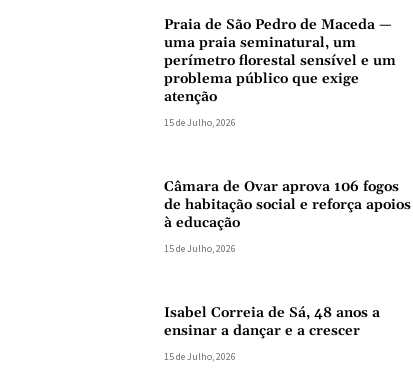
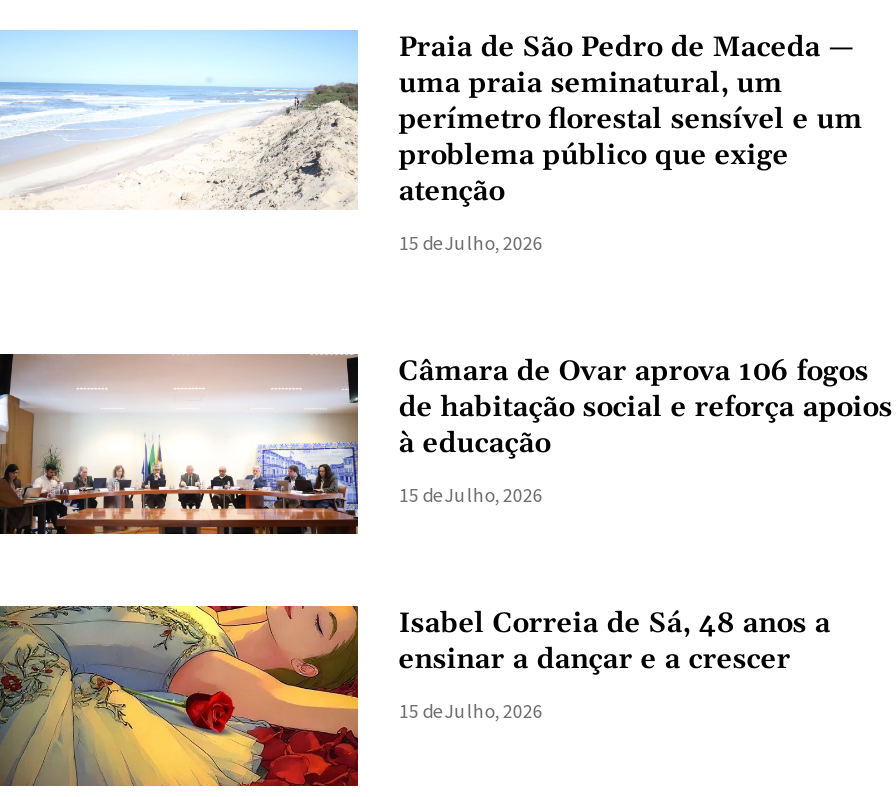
none -> [6,28,360,210] [image]
none -> [6,352,360,536] [image]
none -> [6,604,360,788] [image]

